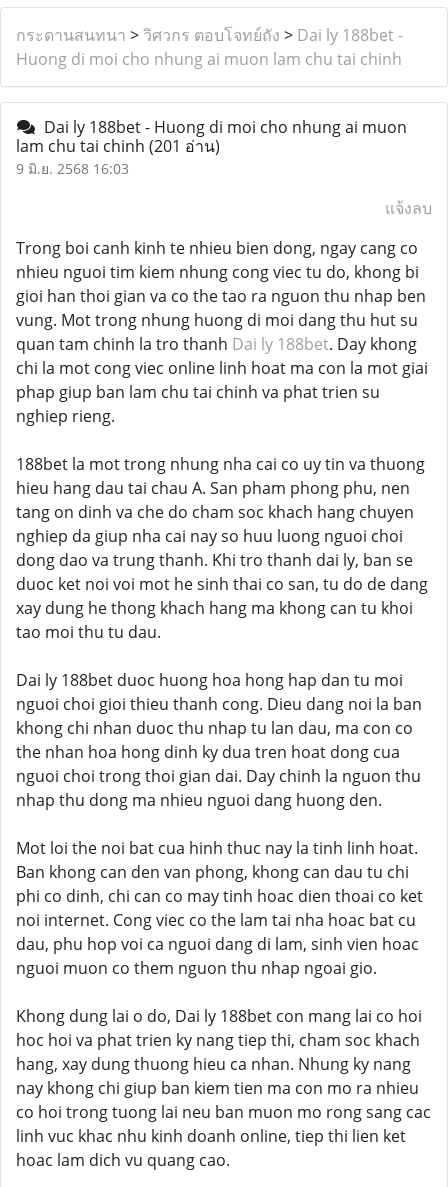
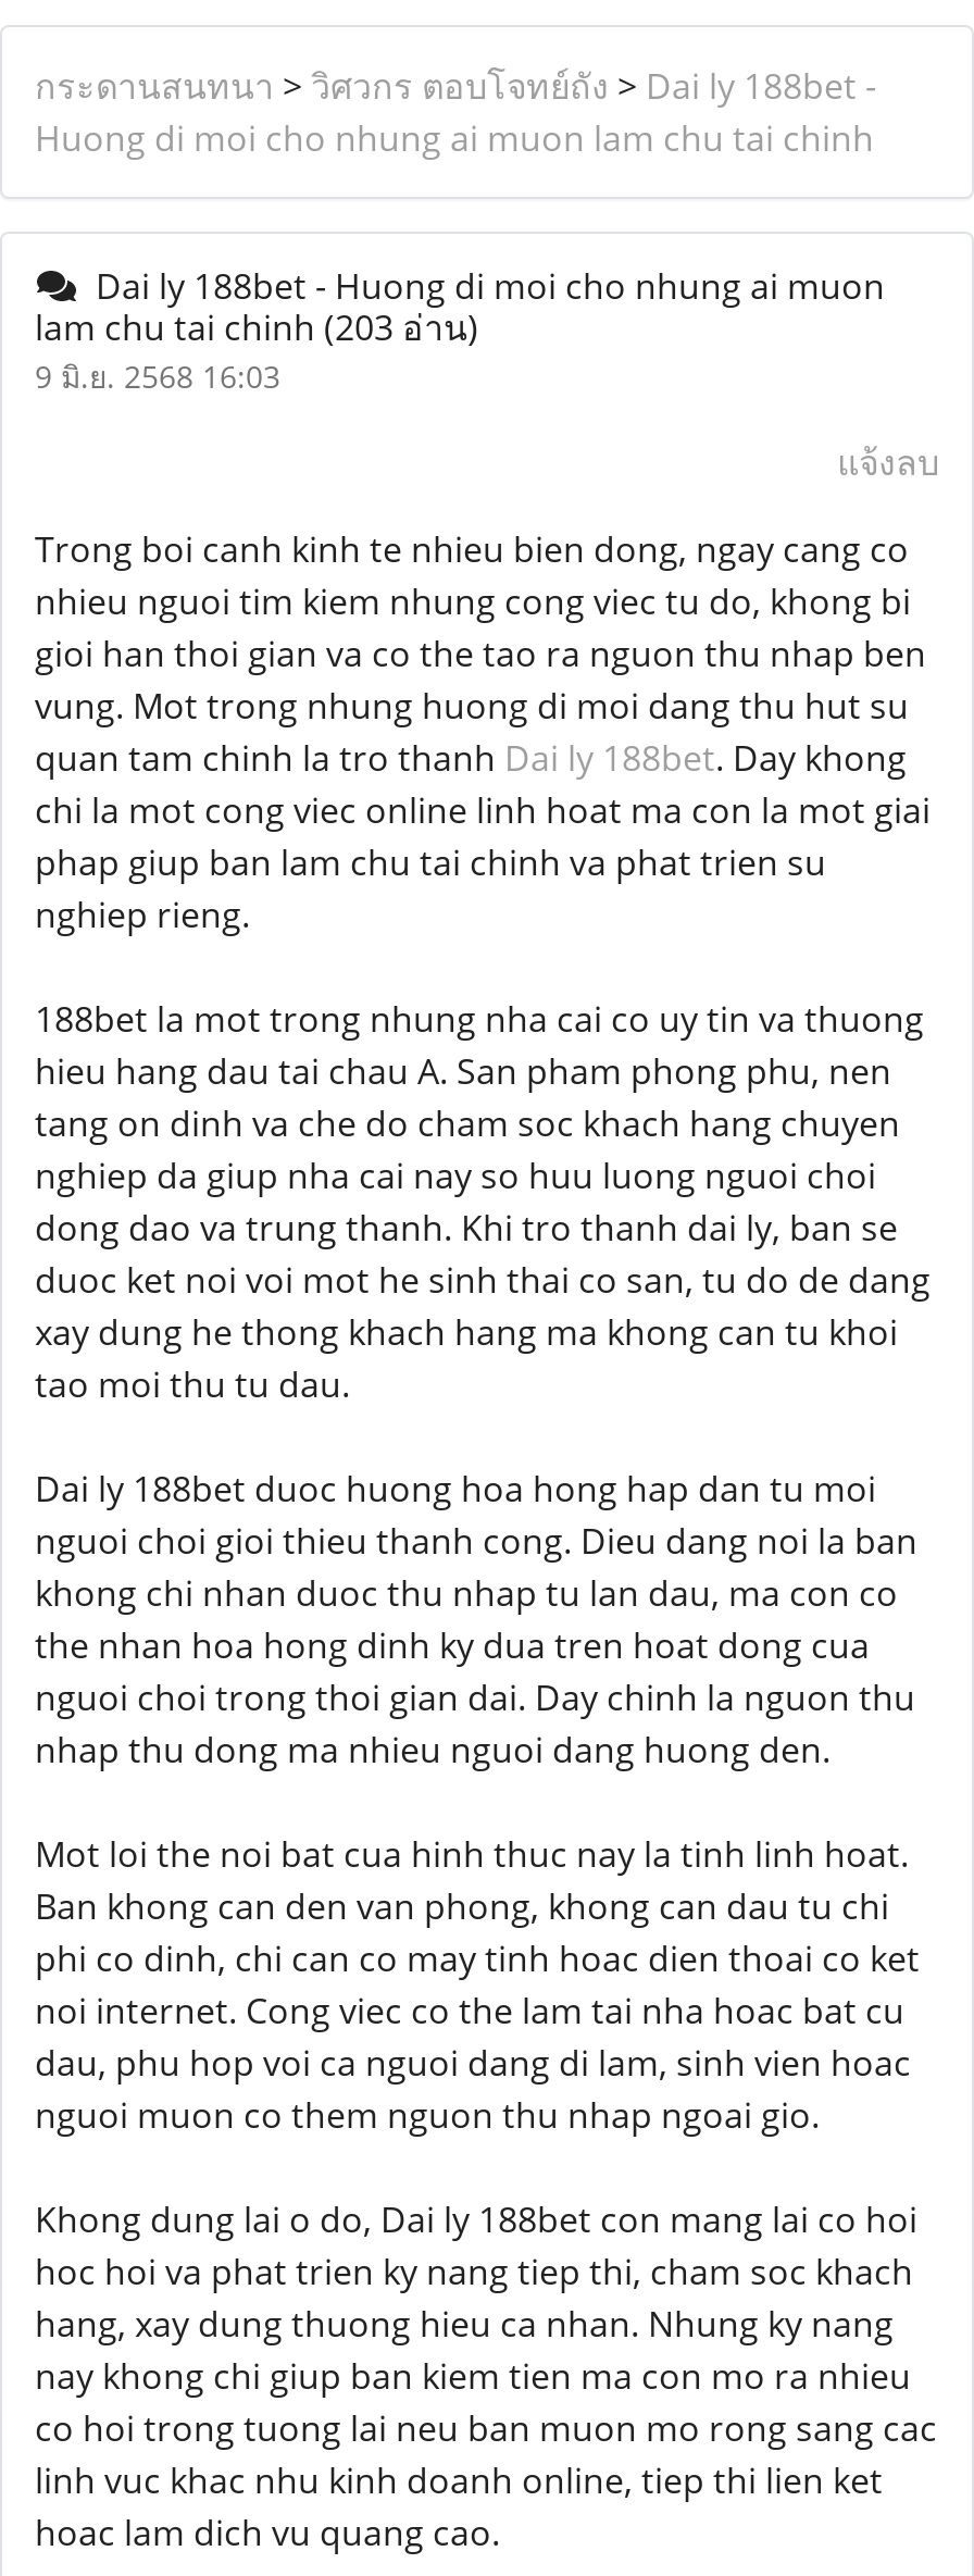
[16,135,220,157] lam chu tai chinh (201 อ่าน) -> [35,303,478,351] lam chu tai chinh (203 อ่าน)

